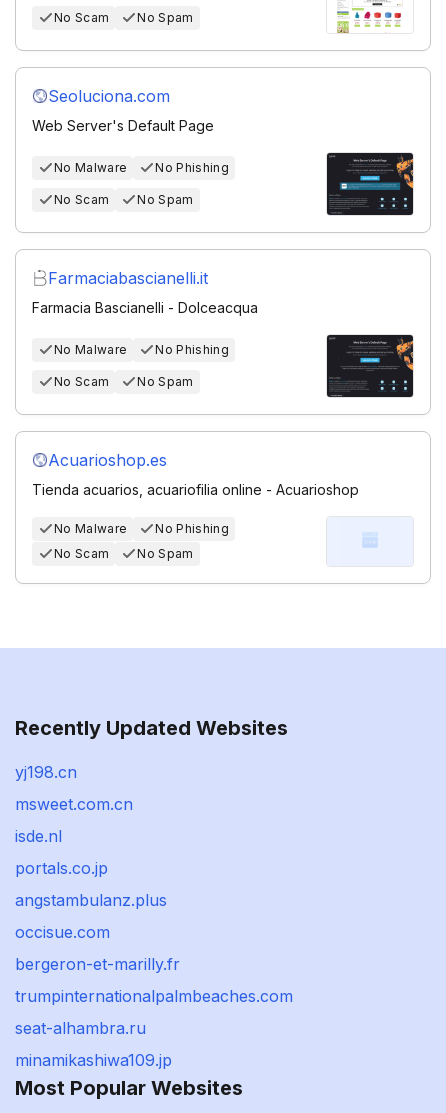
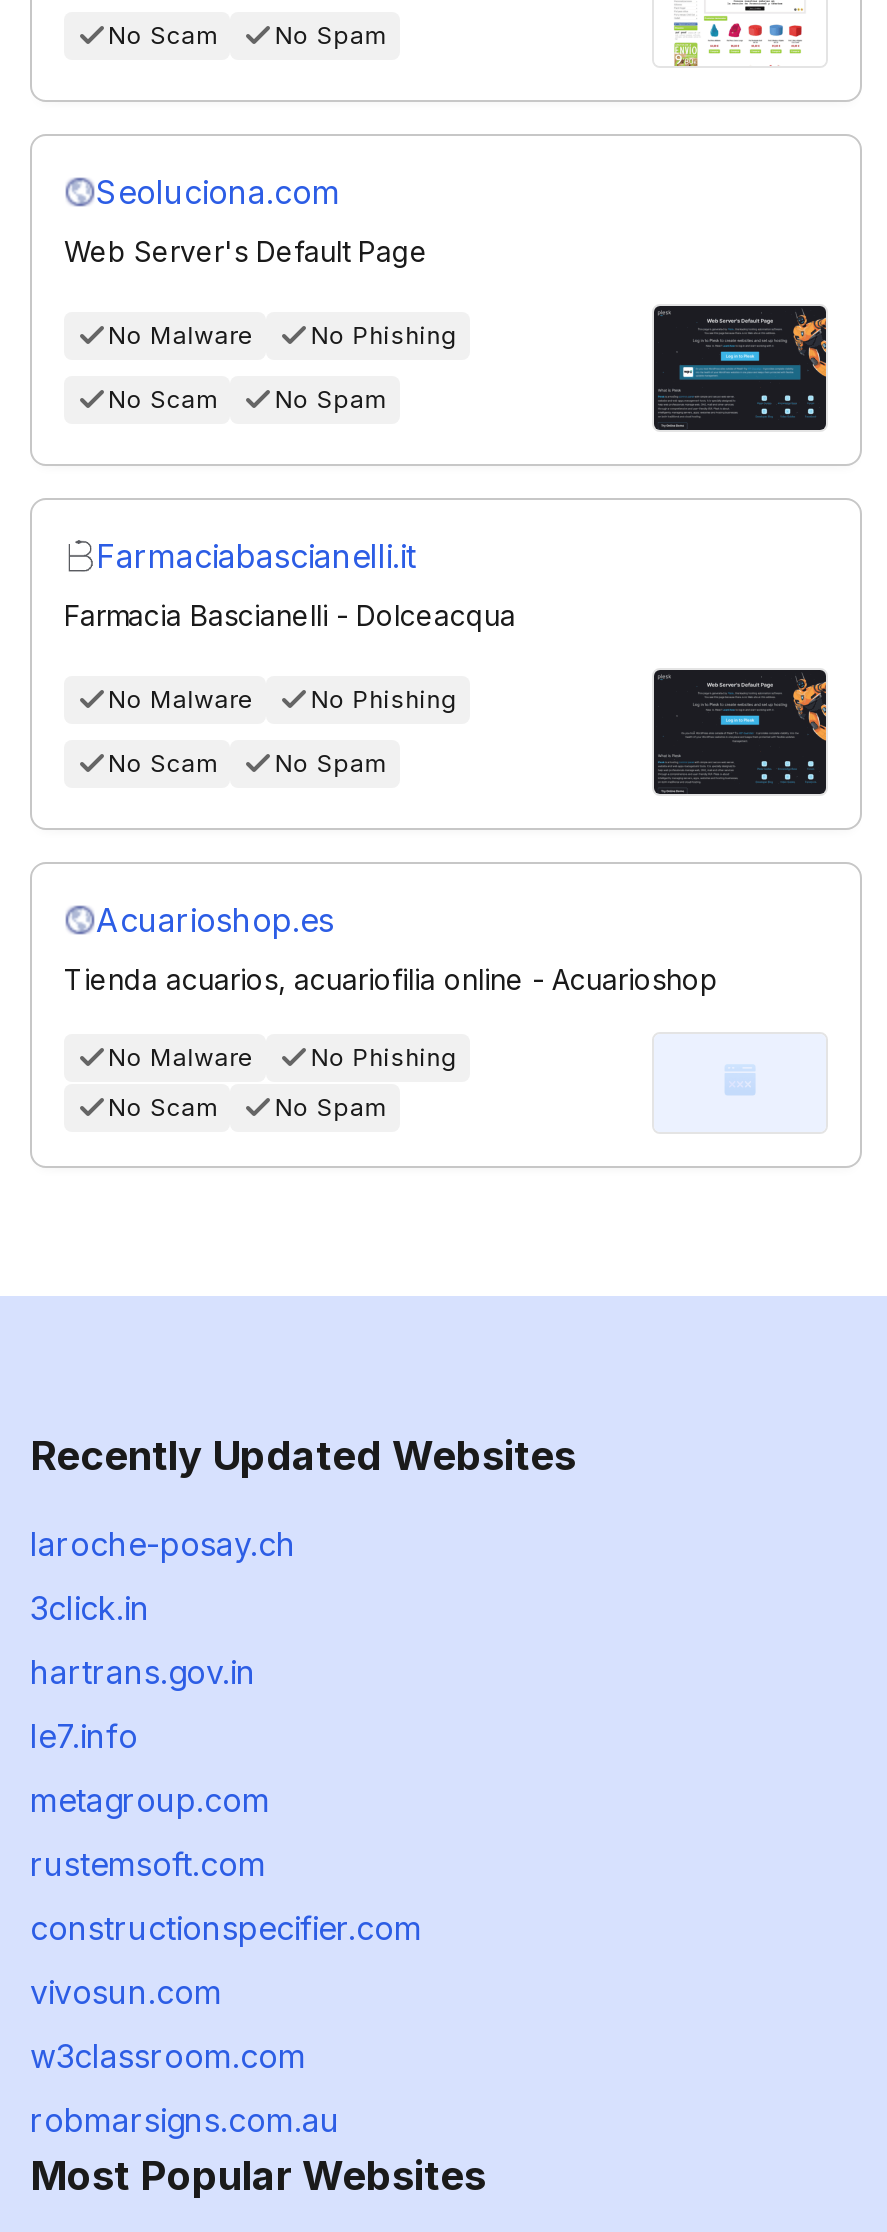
[15,762,77,782] yj198.cn -> [30,1523,296,1563] laroche-posay.ch
[15,794,133,814] msweet.com.cn -> [30,1587,150,1627] 3click.in
[15,826,62,846] isde.nl -> [30,1651,256,1691] hartrans.gov.in
[15,858,108,878] portals.co.jp -> [30,1715,138,1755] le7.info
[15,890,167,910] angstambulanz.plus -> [30,1779,270,1819] metagroup.com
[15,922,110,942] occisue.com -> [30,1843,266,1883] rustemsoft.com
[15,954,180,974] bergeron-et-marilly.fr -> [30,1907,422,1947] constructionspecifier.com
[15,986,293,1006] trumpinternationalpalmbeaches.com -> [30,1971,222,2011] vivosun.com
[15,1018,146,1038] seat-alhambra.ru -> [30,2035,306,2075] w3classroom.com
[15,1050,172,1070] minamikashiwa109.jp -> [30,2099,340,2139] robmarsigns.com.au

